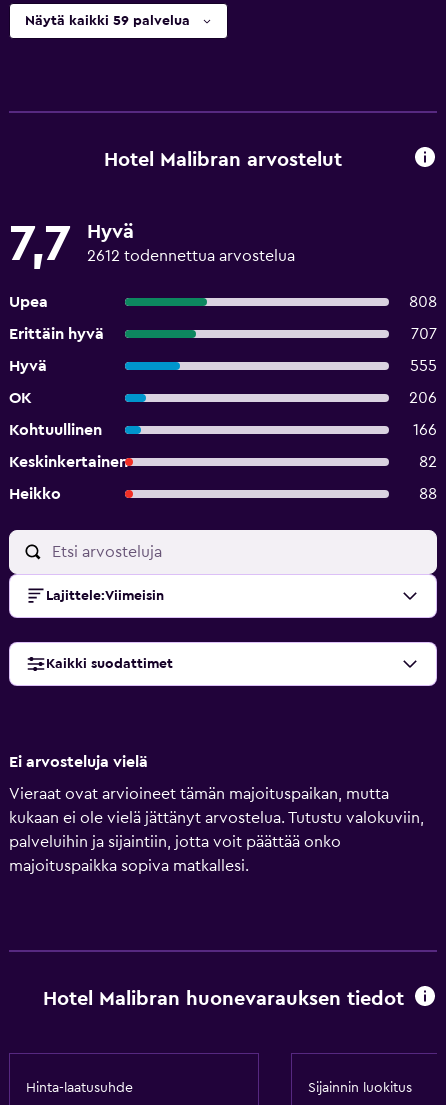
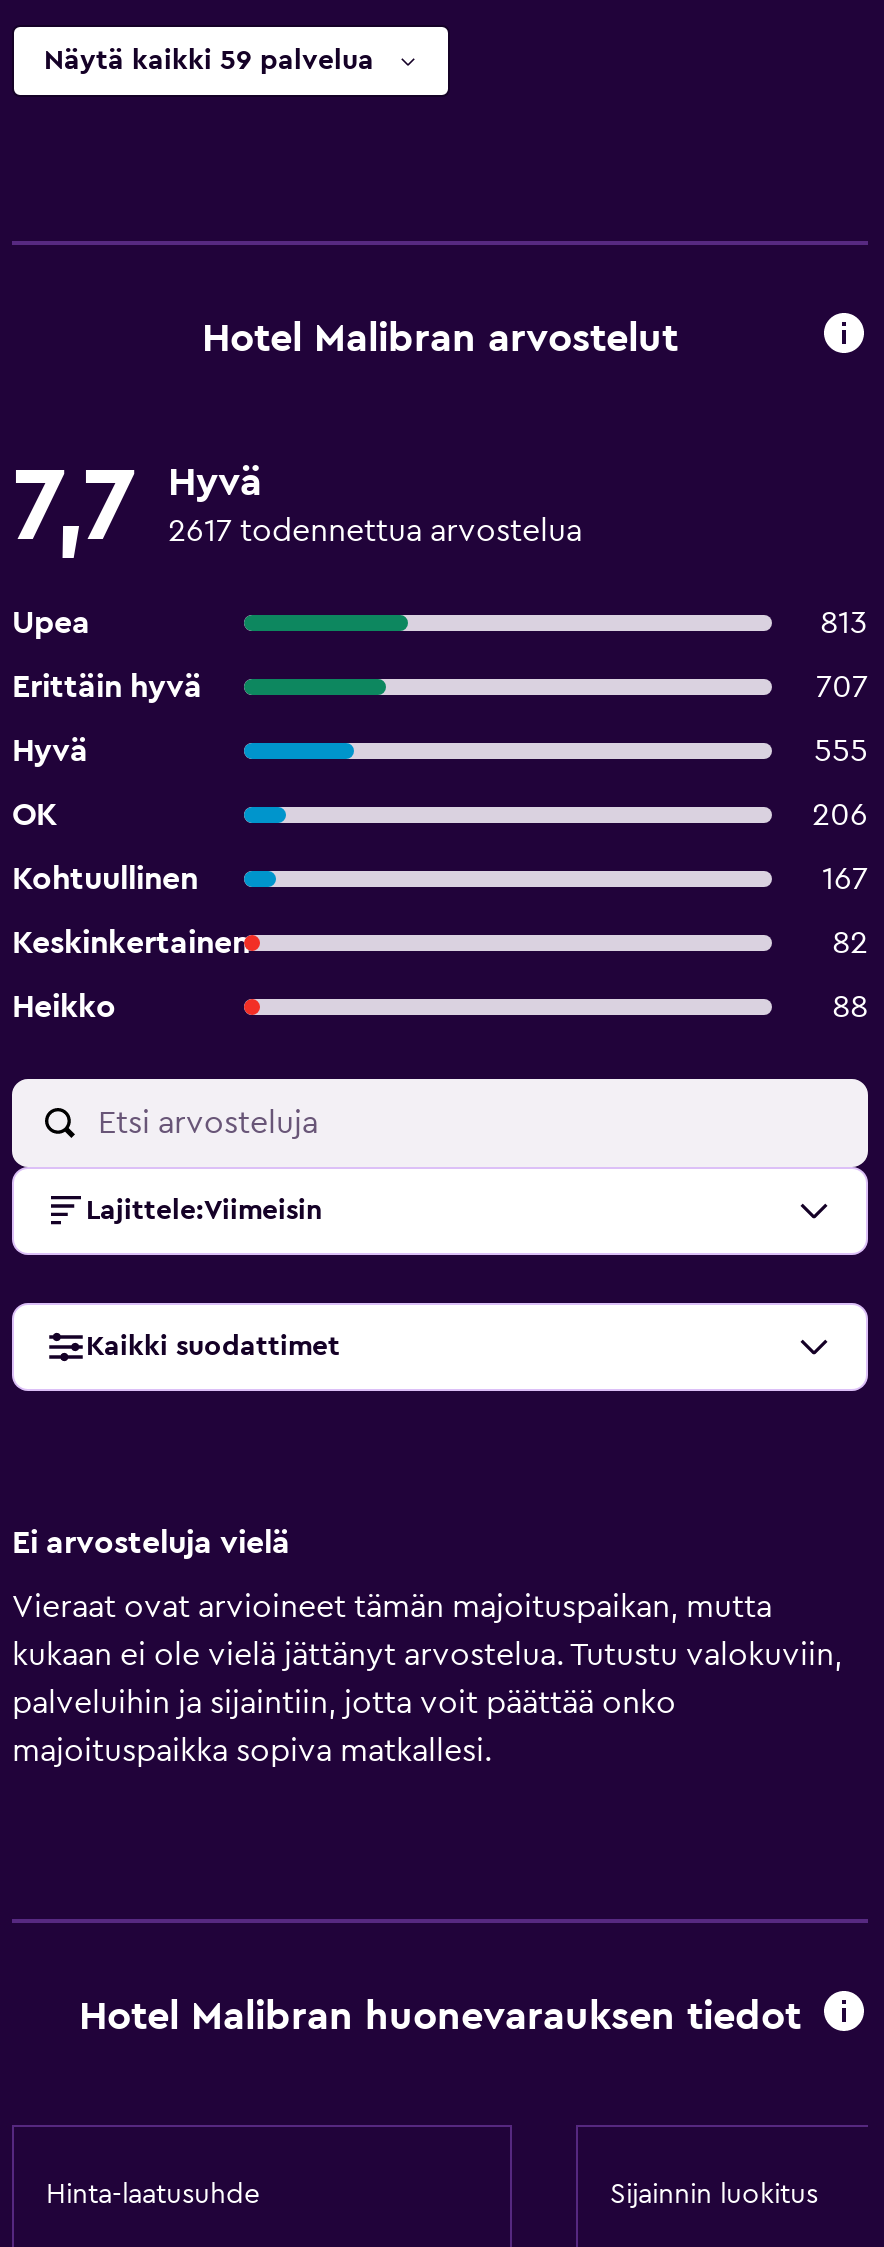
[87,248,295,264] 2612 todennettua arvostelua -> [168,515,582,547] 2617 todennettua arvostelua
[409,294,437,310] 808 -> [820,607,868,639] 813
[413,422,437,438] 166 -> [822,863,868,895] 167

